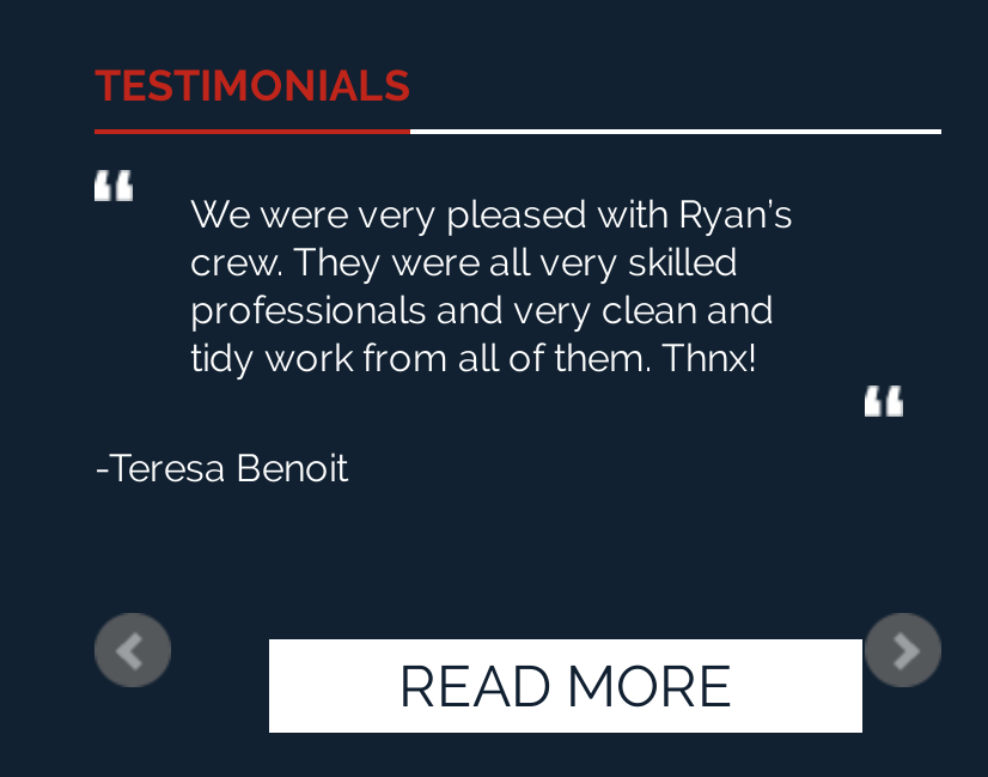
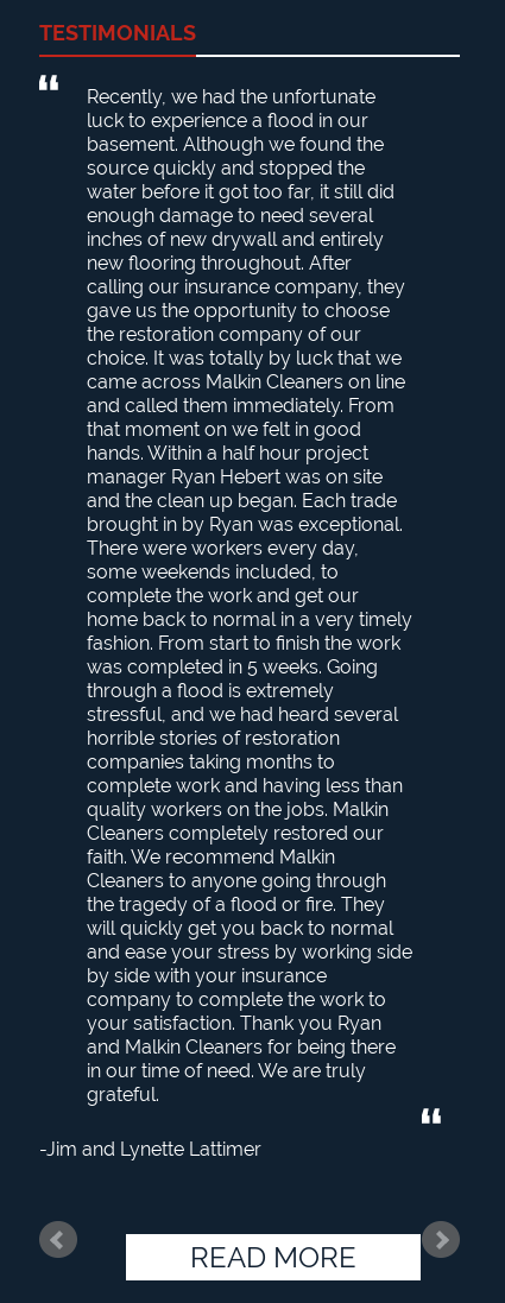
[190,192,793,381] We were very pleased with Ryan’s | crew. They were all very skilled | professionals and very clean and | tidy work from all of them. Thnx! -> [87,86,412,1106] Recently, we had the unfortunate | luck to experience a flood in our | basement. Although we found the | source quickly and stopped the | water before it got too far, it still did | enough damage to need several | inches of new drywall and entirely | new flooring throughout. After | calling our insurance company, they | gave us the opportunity to choose | the restoration company of our | choice. It was totally by luck that we | came across Malkin Cleaners on line | and called them immediately. From | that moment on we felt in good | hands. Within a half hour project | manager Ryan Hebert was on site | and the clean up began. Each trade | brought in by Ryan was exceptional. | There were workers every day, | some weekends included, to | complete the work and get our | home back to normal in a very timely | fashion. From start to finish the work | was completed in 5 weeks. Going | through a flood is extremely | stressful, and we had heard several | horrible stories of restoration | companies taking months to | complete work and having less than | quality workers on the jobs. Malkin | Cleaners completely restored our | faith. We recommend Malkin | Cleaners to anyone going through | the tragedy of a flood or fire. They | will quickly get you back to normal | and ease your stress by working side | by side with your insurance | company to complete the work to | your satisfaction. Thank you Ryan | and Malkin Cleaners for being there | in our time of need. We are truly | grateful.
[109,445,348,491] Teresa Benoit -> [46,1138,261,1160] Jim and Lynette Lattimer

